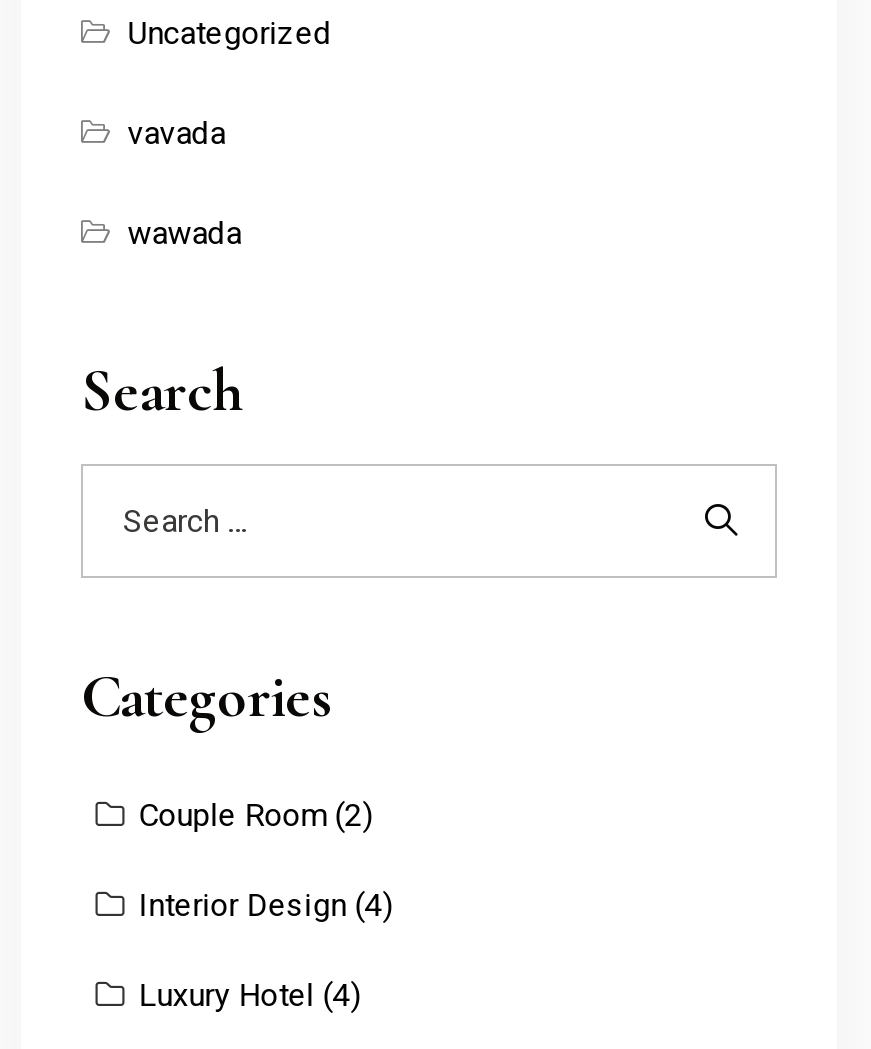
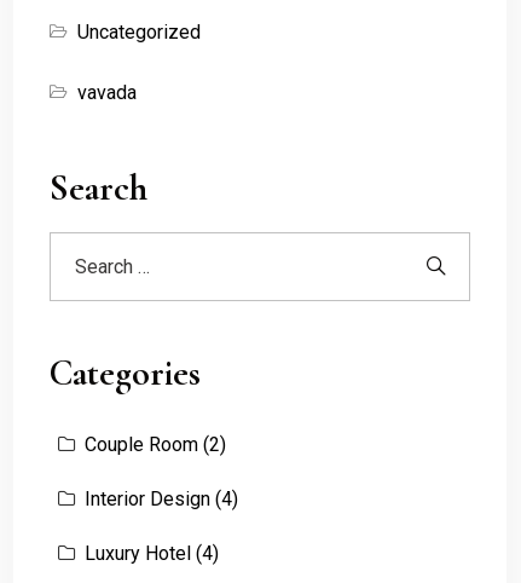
[128,214,242,252] wawada -> none

